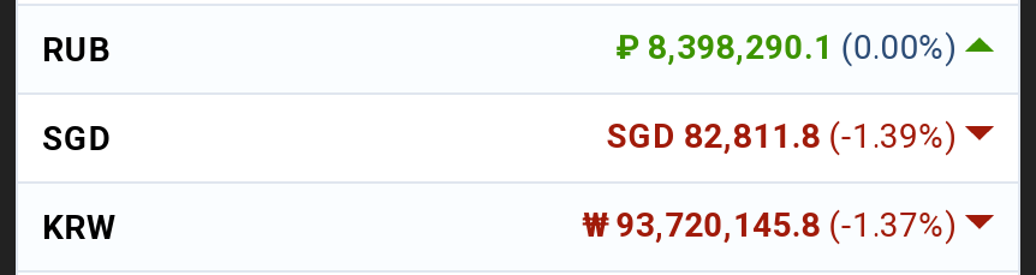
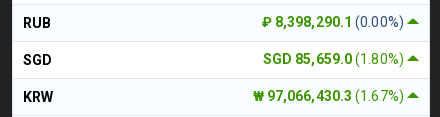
[606,116,965,154] SGD 82,811.8 (-1.39%) -> [263,51,407,67] SGD 85,659.0 (1.80%)
[582,204,965,243] ₩ 93,720,145.8 (-1.37%) -> [253,88,407,104] ₩ 97,066,430.3 (1.67%)

